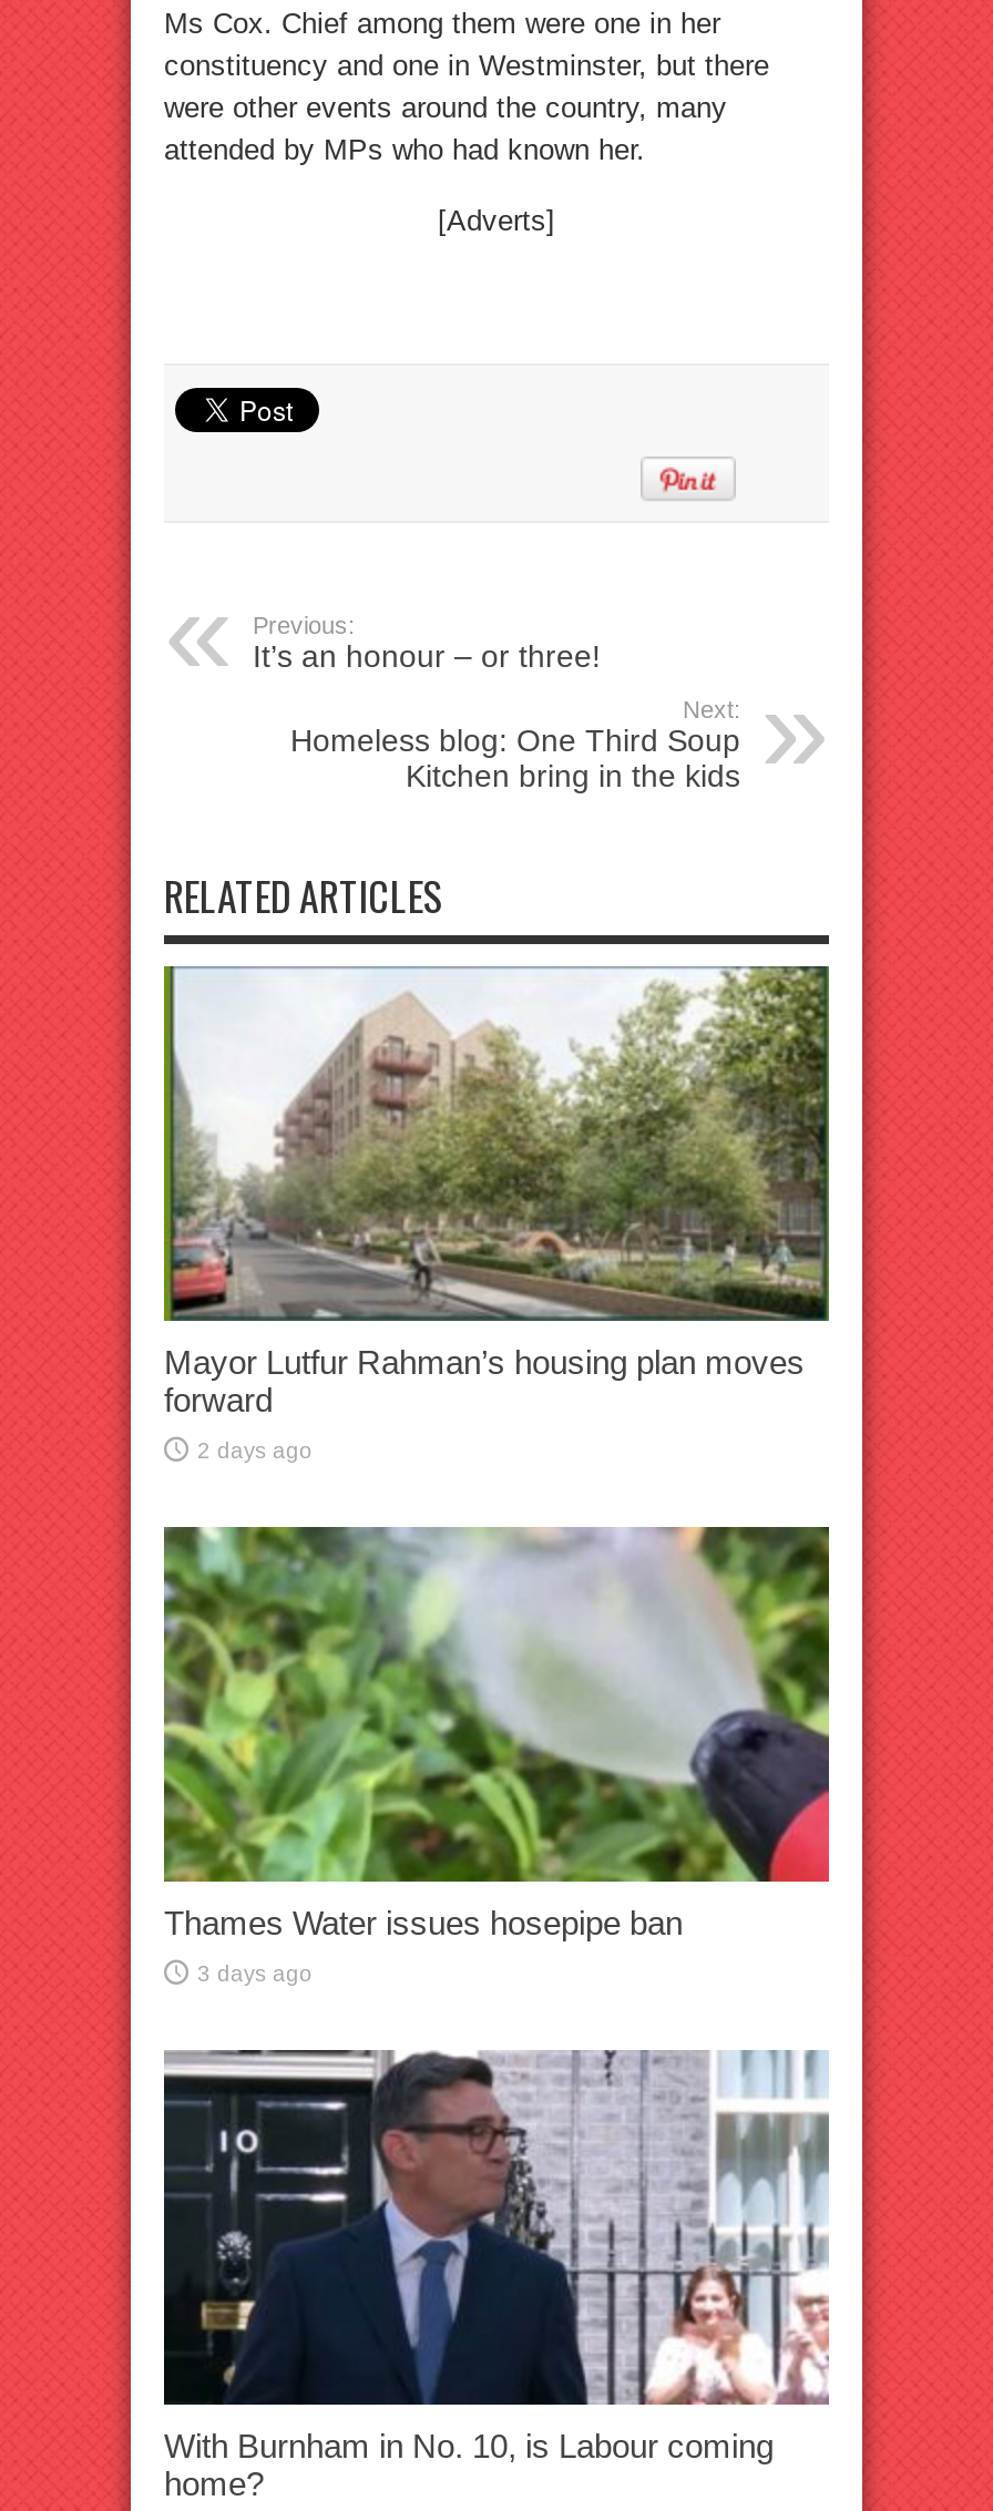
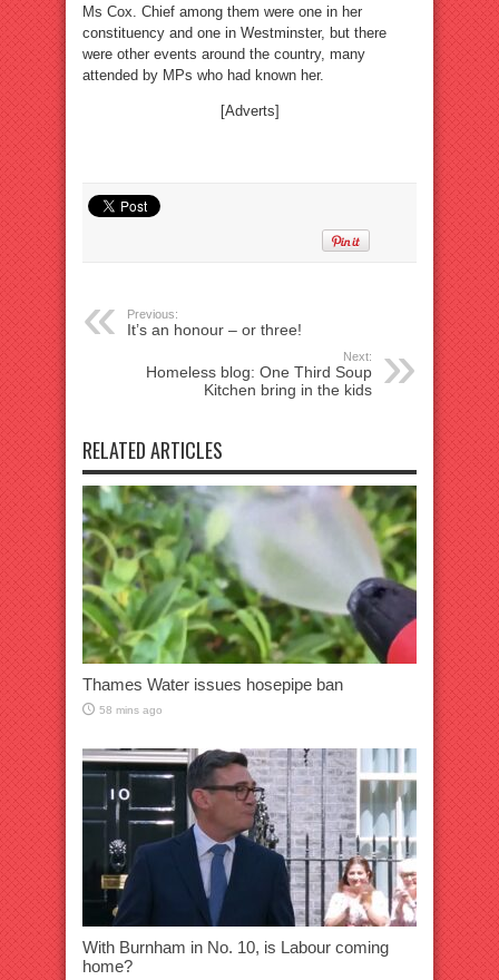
[162,966,831,1462] [image] | Mayor Lutfur Rahman’s housing plan moves | forward | 2 days ago -> none
[197,1960,313,1985] 3 days ago -> [99,703,163,716] 58 mins ago

